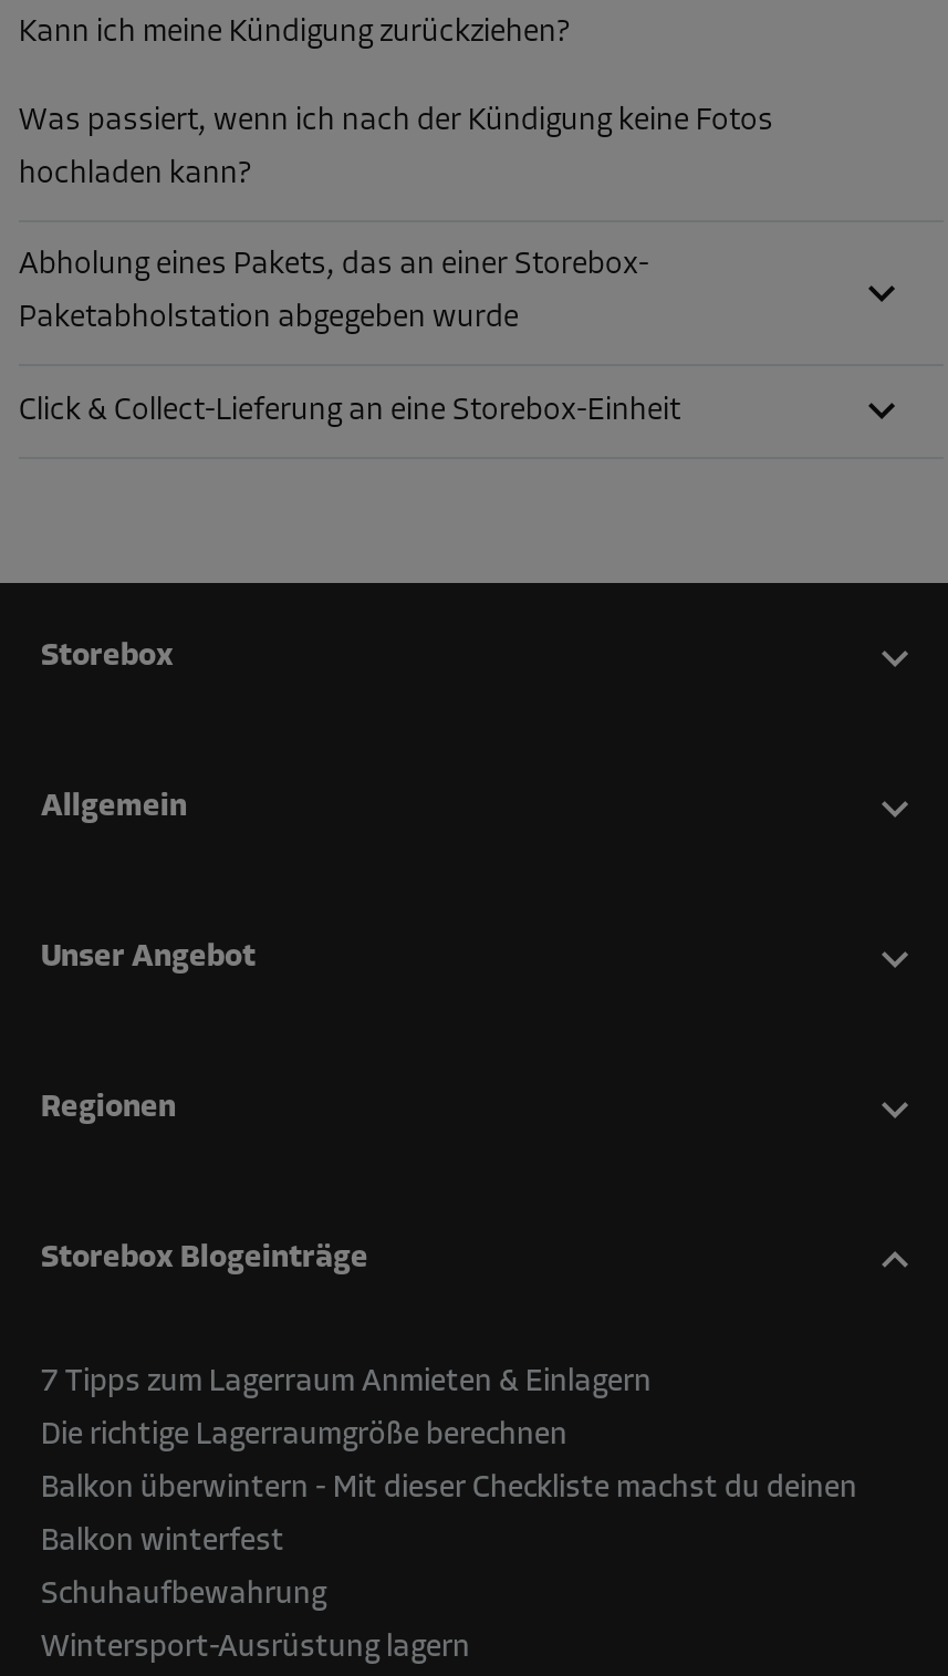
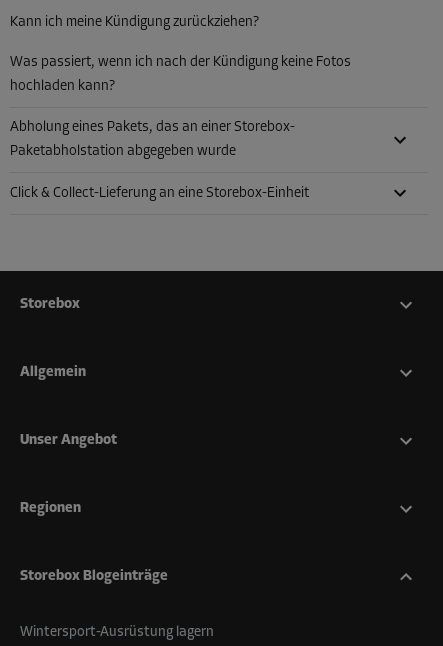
[41,1367,857,1612] 7 Tipps zum Lagerraum Anmieten & Einlagern | Die richtige Lagerraumgröße berechnen | Balkon überwintern - Mit dieser Checkliste machst du deinen | Balkon winterfest | Schuhaufbewahrung -> none

